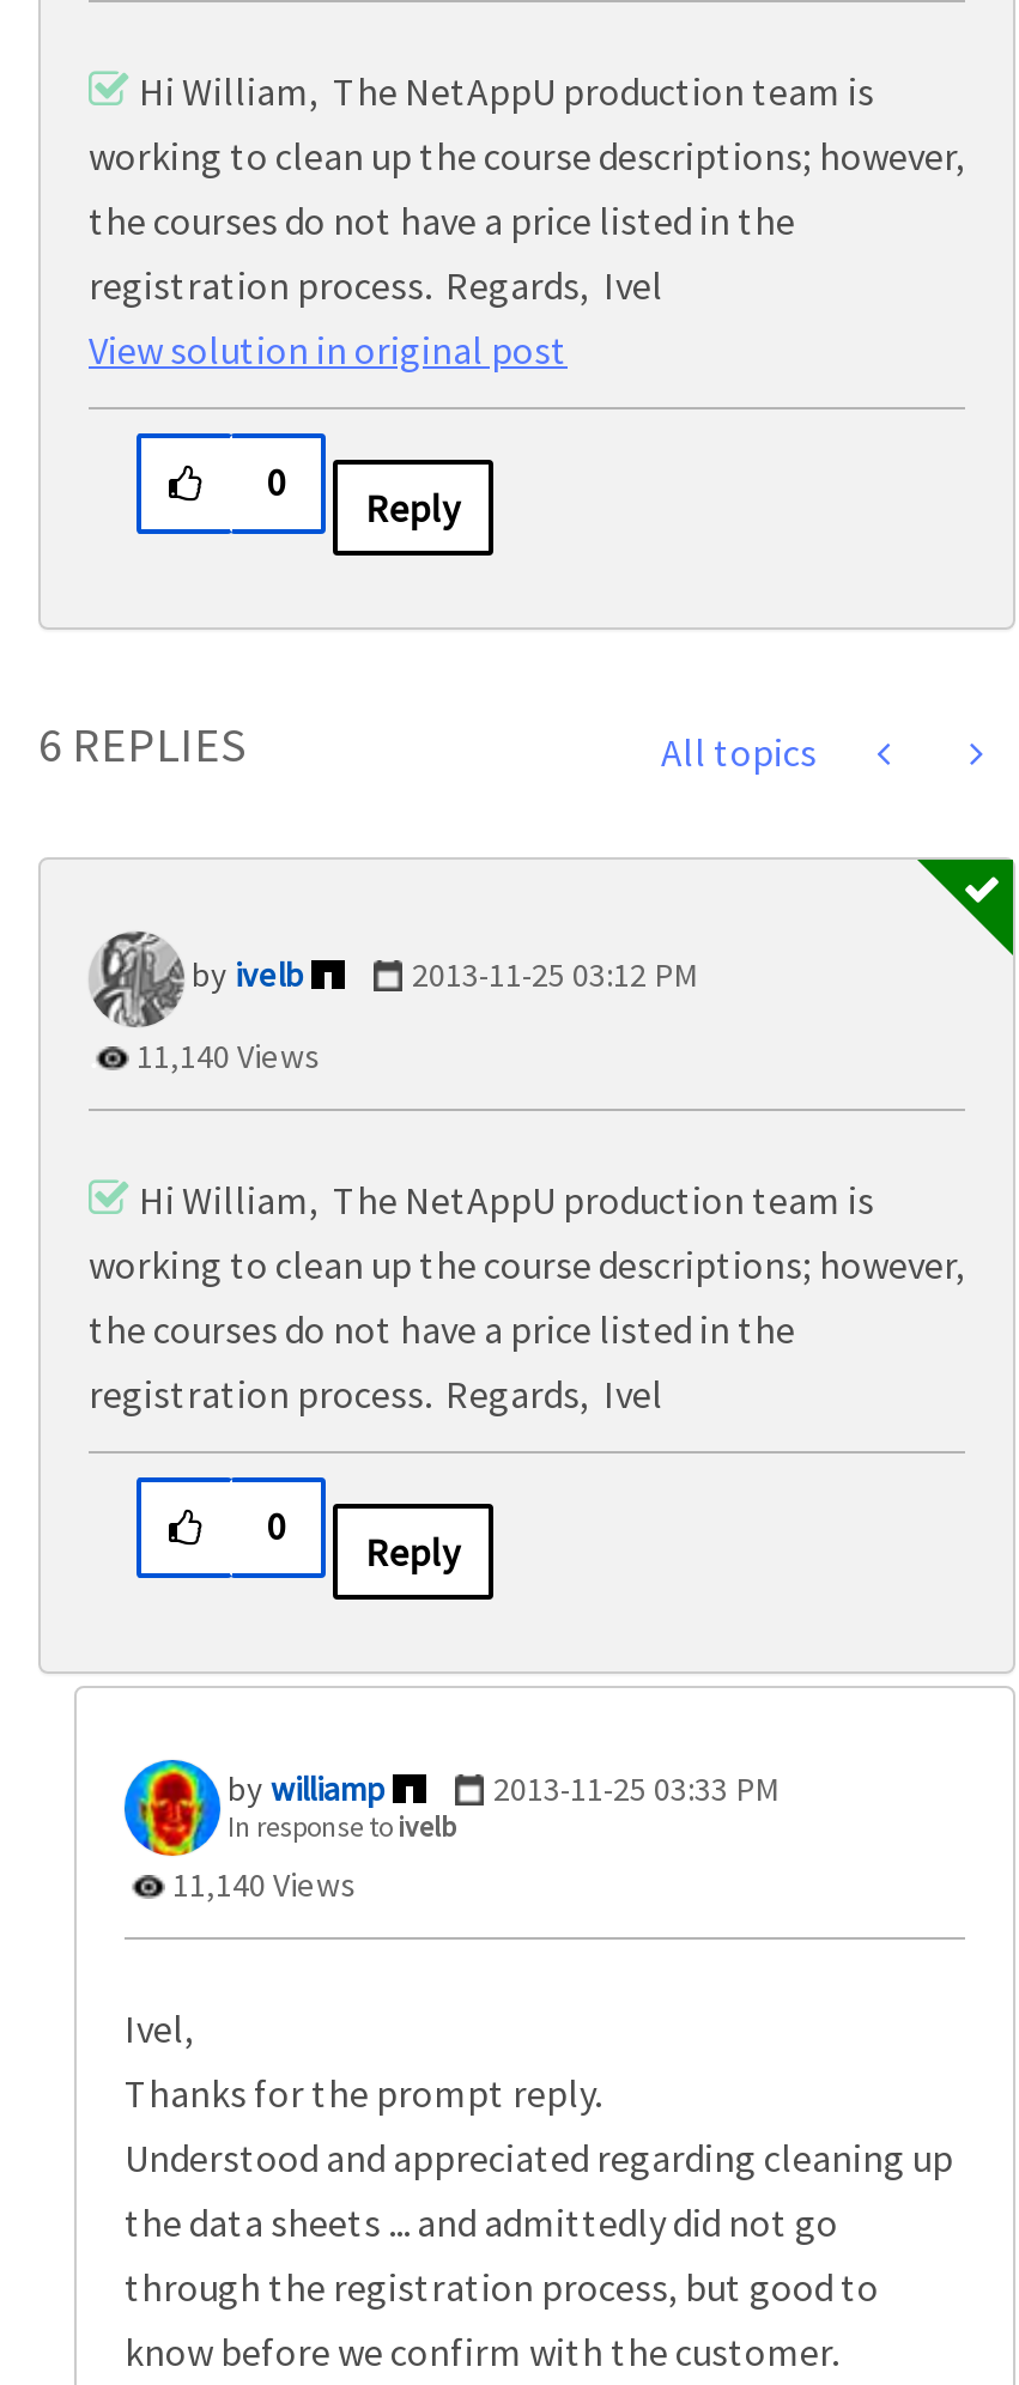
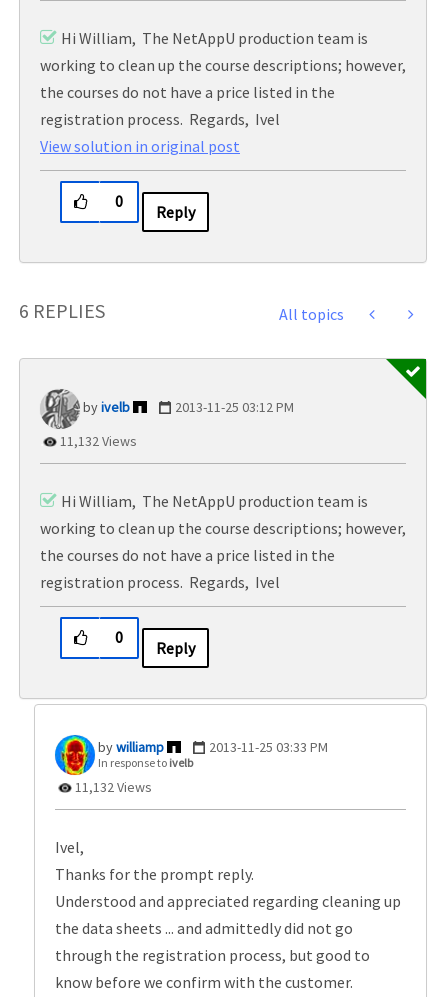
[129,1033,321,1077] 11,140 Views -> [57,432,137,450] 11,132 Views
[165,1862,357,1905] 11,140 Views -> [72,778,152,796] 11,132 Views

